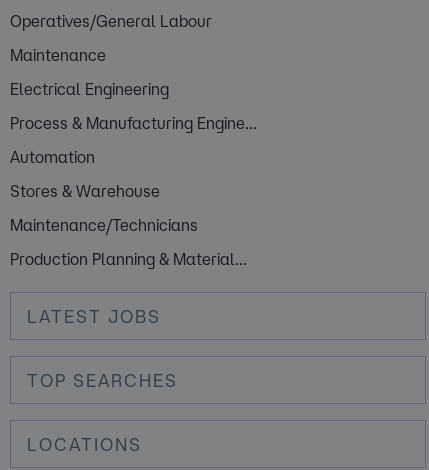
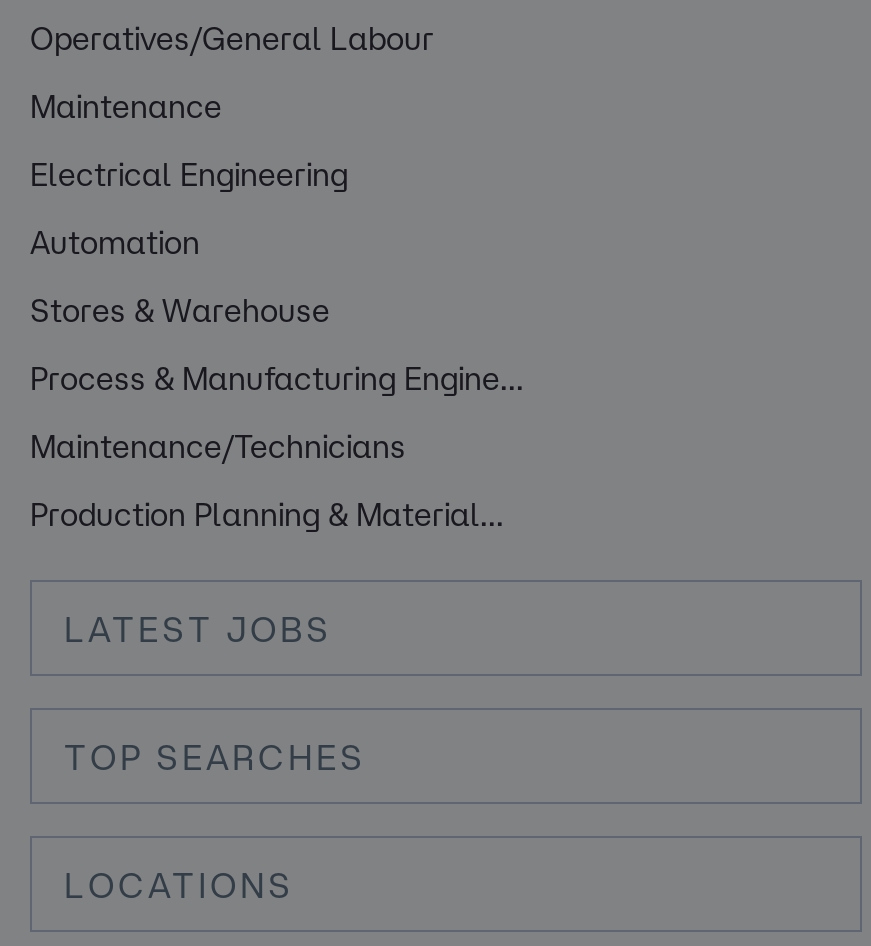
moved [10,114,257,132] -> [30,361,524,397]: Process & Manufacturing Engine...
moved [10,148,160,200] -> [30,225,330,329]: Automation | Stores & Warehouse

